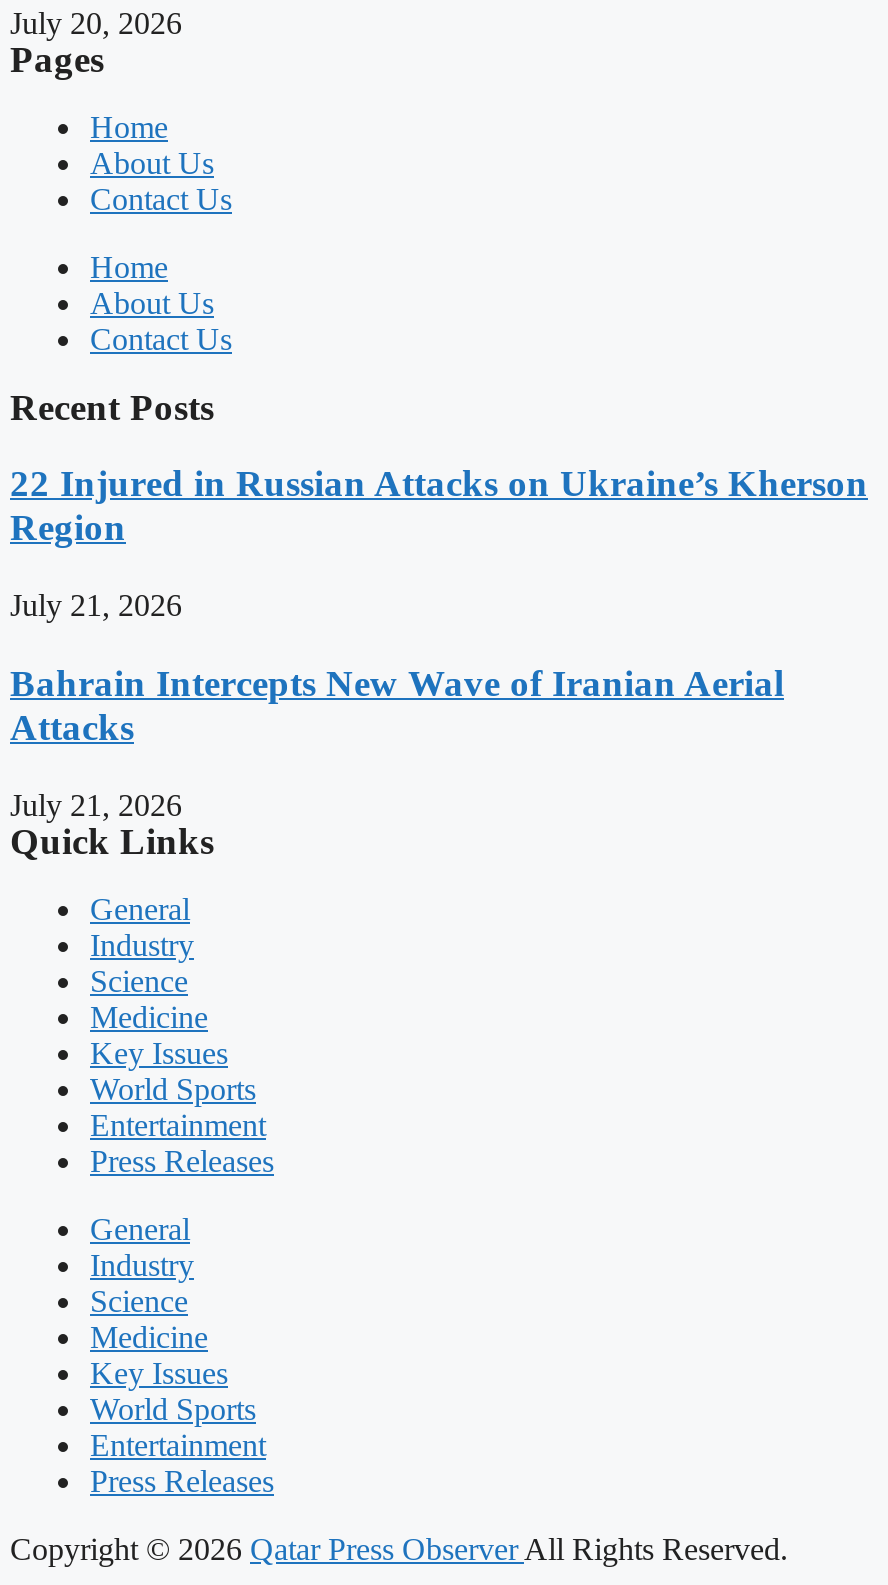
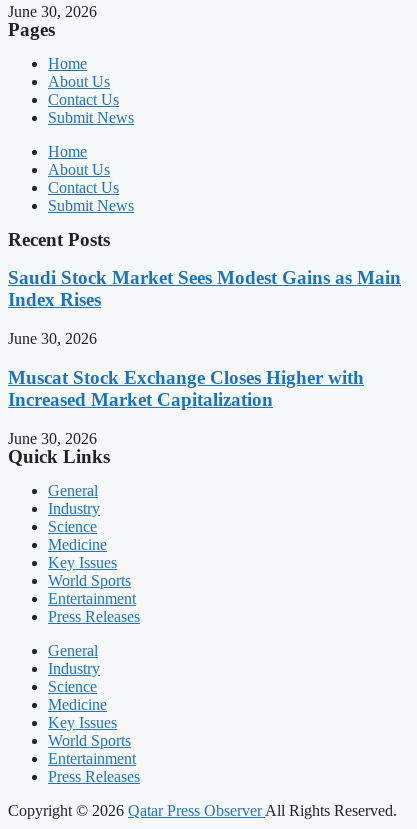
[10,5,182,39] July 20, 2026 -> [8,3,97,20] June 30, 2026
none -> [48,109,134,126] Submit News
none -> [48,197,134,214] Submit News
[10,463,868,549] 22 Injured in Russian Attacks on Ukraine’s Kherson | Region -> [8,267,401,310] Saudi Stock Market Sees Modest Gains as Main | Index Rises
[10,588,182,622] July 21, 2026 -> [8,330,97,347] June 30, 2026
[10,662,784,748] Bahrain Intercepts New Wave of Iranian Aerial | Attacks -> [8,367,364,410] Muscat Stock Exchange Closes Higher with | Increased Market Capitalization
[10,787,182,821] July 21, 2026 -> [8,429,97,446] June 30, 2026

